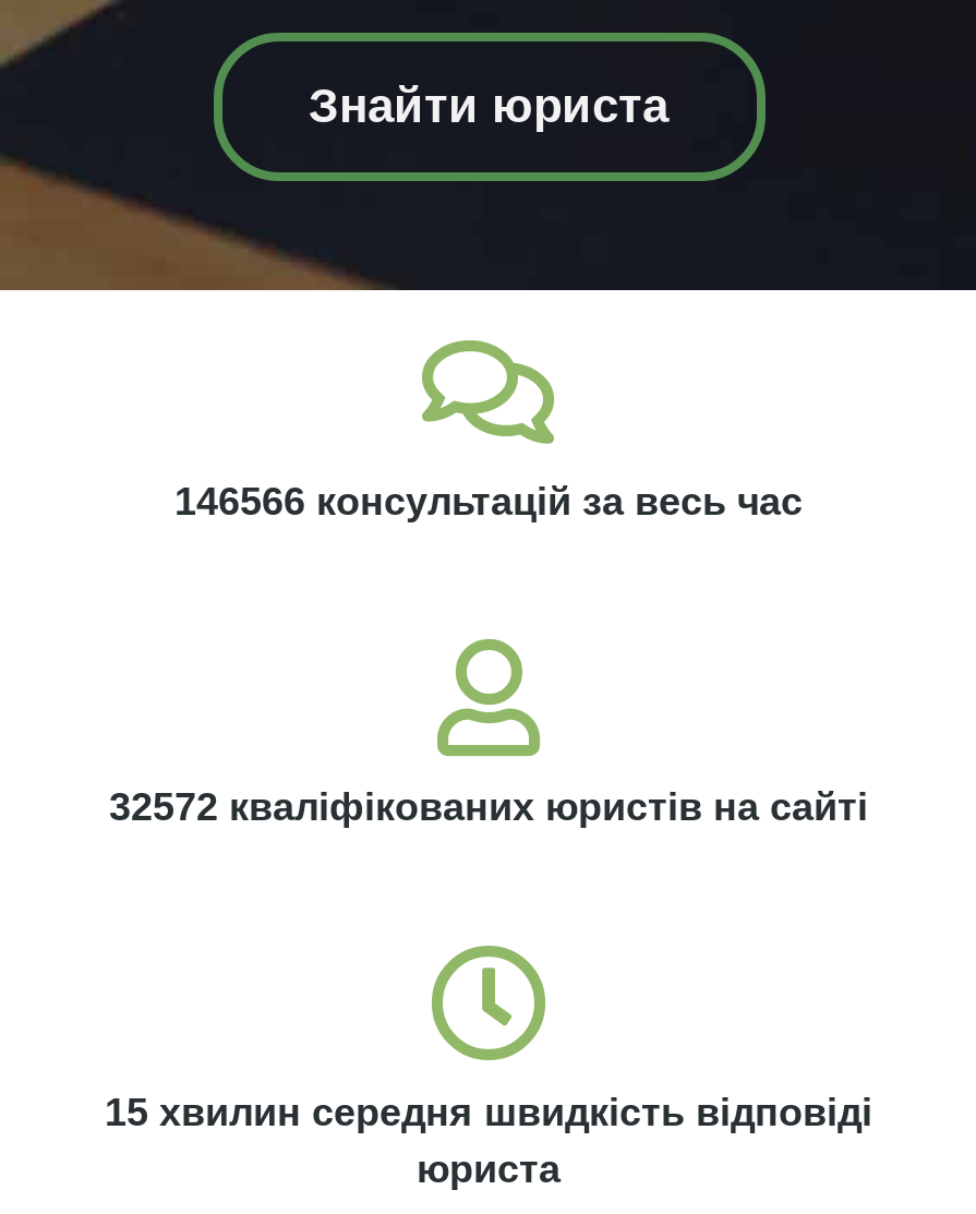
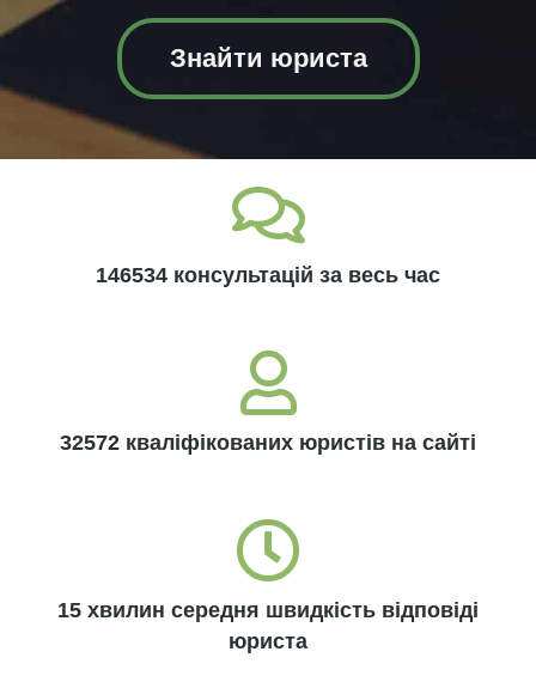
[174,480,803,524] 146566 консультацій за весь час -> [96,263,440,287] 146534 консультацій за весь час

